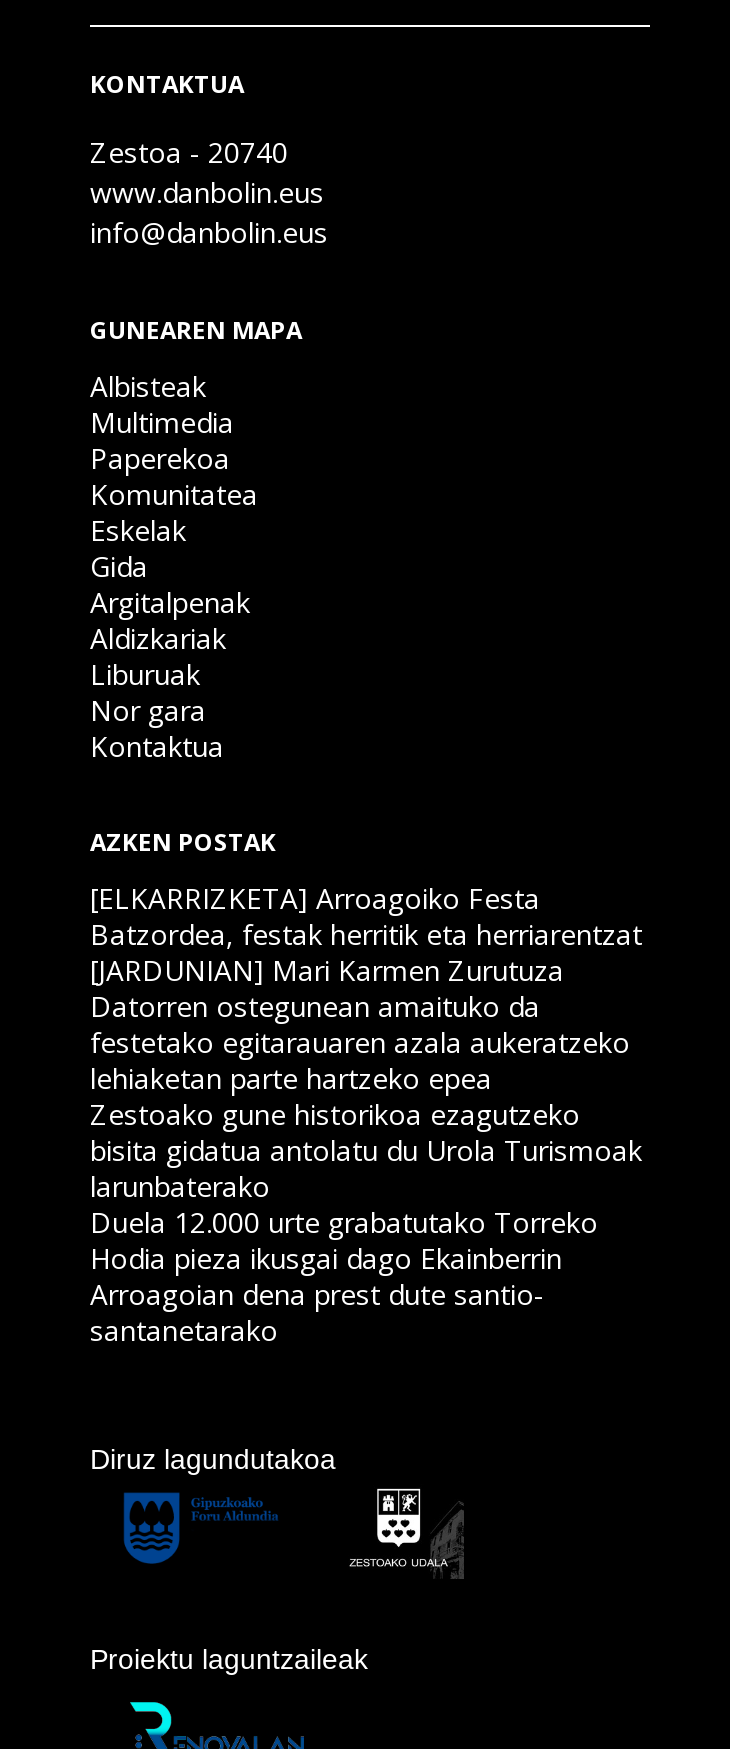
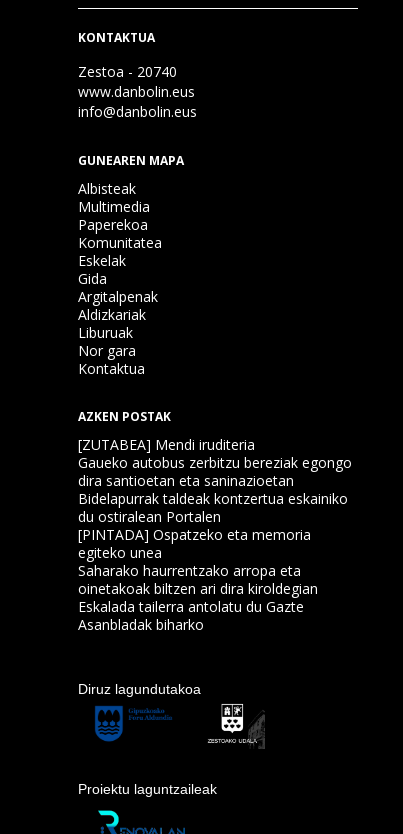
[90,880,642,1350] [ELKARRIZKETA] Arroagoiko Festa | Batzordea, festak herritik eta herriarentzat | [JARDUNIAN] Mari Karmen Zurutuza | Datorren ostegunean amaituko da | festetako egitarauaren azala aukeratzeko | lehiaketan parte hartzeko epea | Zestoako gune historikoa ezagutzeko | bisita gidatua antolatu du Urola Turismoak | larunbaterako | Duela 12.000 urte grabatutako Torreko | Hodia pieza ikusgai dago Ekainberrin | Arroagoian dena prest dute santio- | santanetarako -> [78,435,352,634] [ZUTABEA] Mendi iruditeria | Gaueko autobus zerbitzu bereziak egongo | dira santioetan eta saninazioetan | Bidelapurrak taldeak kontzertua eskainiko | du ostiralean Portalen | [PINTADA] Ospatzeko eta memoria | egiteko unea | Saharako haurrentzako arropa eta | oinetakoak biltzen ari dira kiroldegian | Eskalada tailerra antolatu du Gazte | Asanbladak biharko

